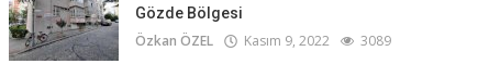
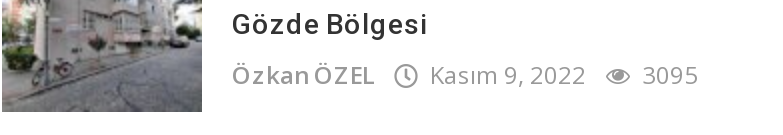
[135,31,391,50] Özkan ÖZEL Kasım 9, 2022 3089 -> [232,57,698,91] Özkan ÖZEL Kasım 9, 2022 3095

